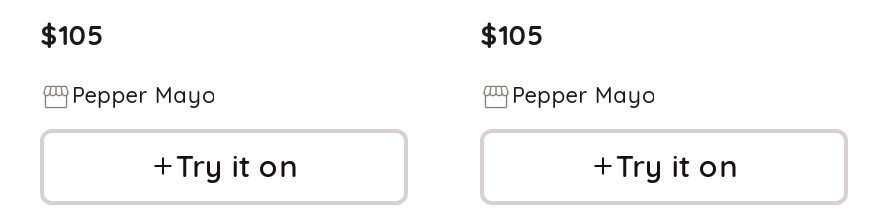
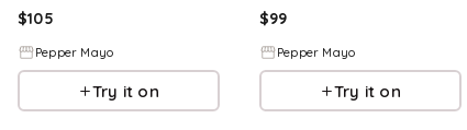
[480,17,546,53] $105 -> [259,9,287,29] $99

